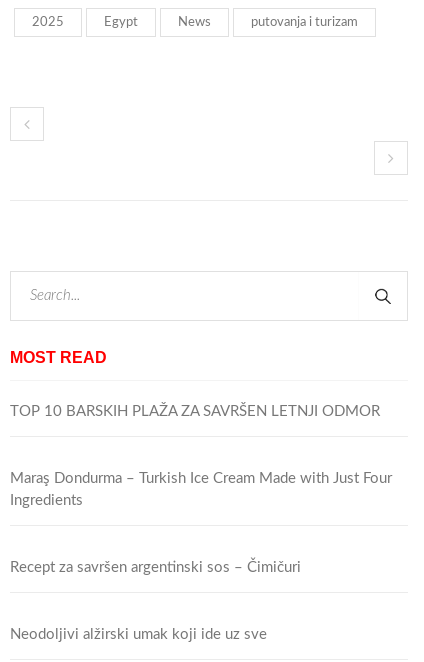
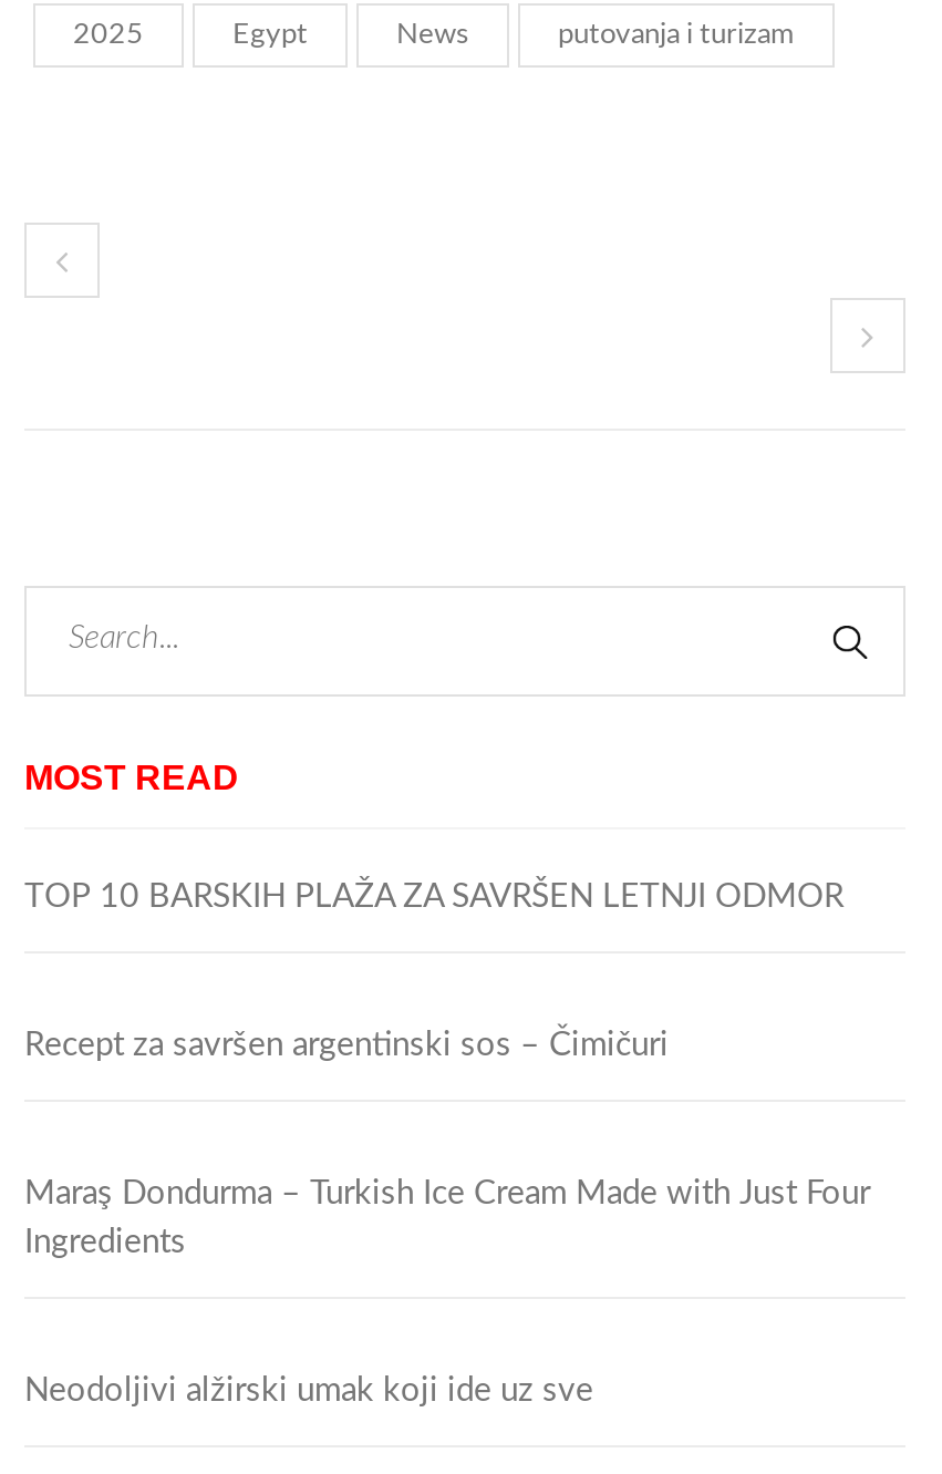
moved [10,471,392,508] -> [24,1176,870,1258]: Maraş Dondurma – Turkish Ice Cream Made with Just Four | Ingredients
moved [10,560,301,575] -> [24,1028,669,1061]: Recept za savršen argentinski sos – Čimičuri

